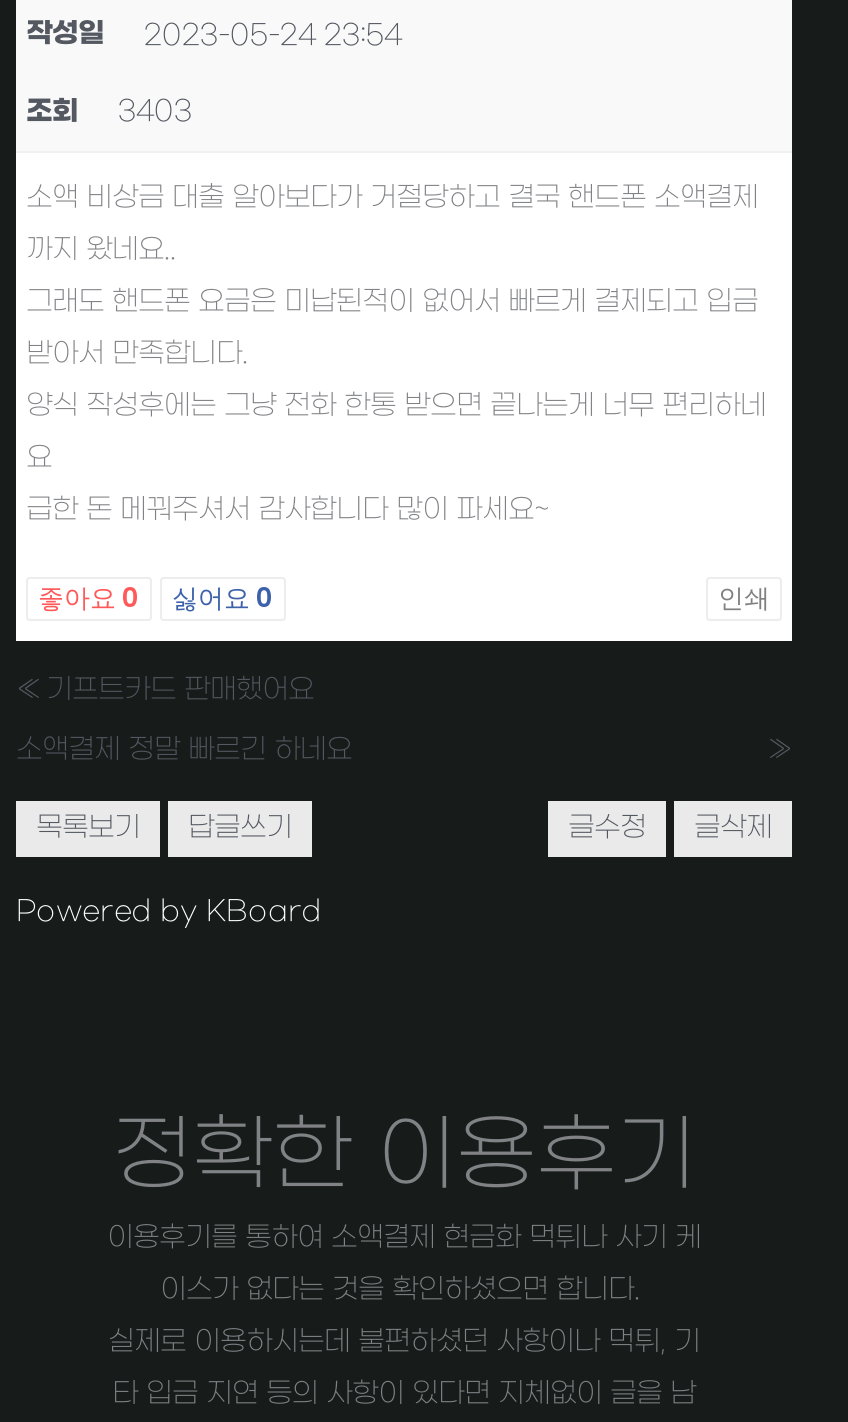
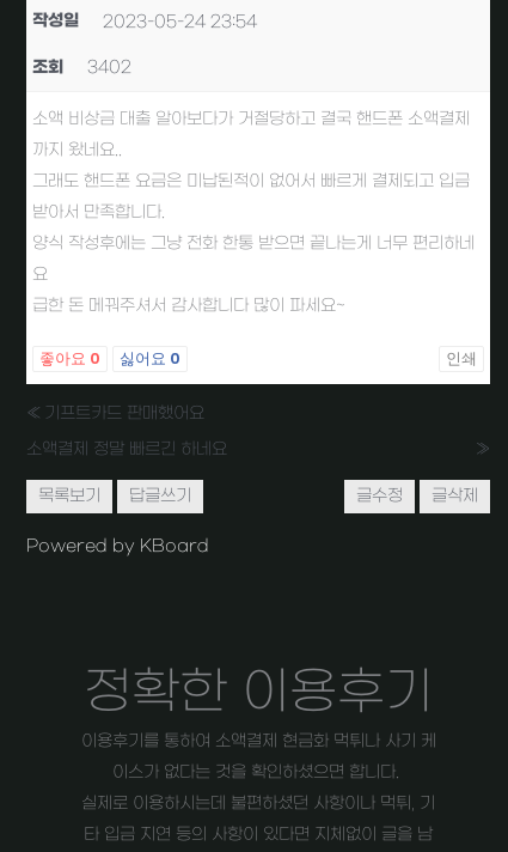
[26,95,192,129] 조회 3403 -> [32,57,131,78] 조회 3402

